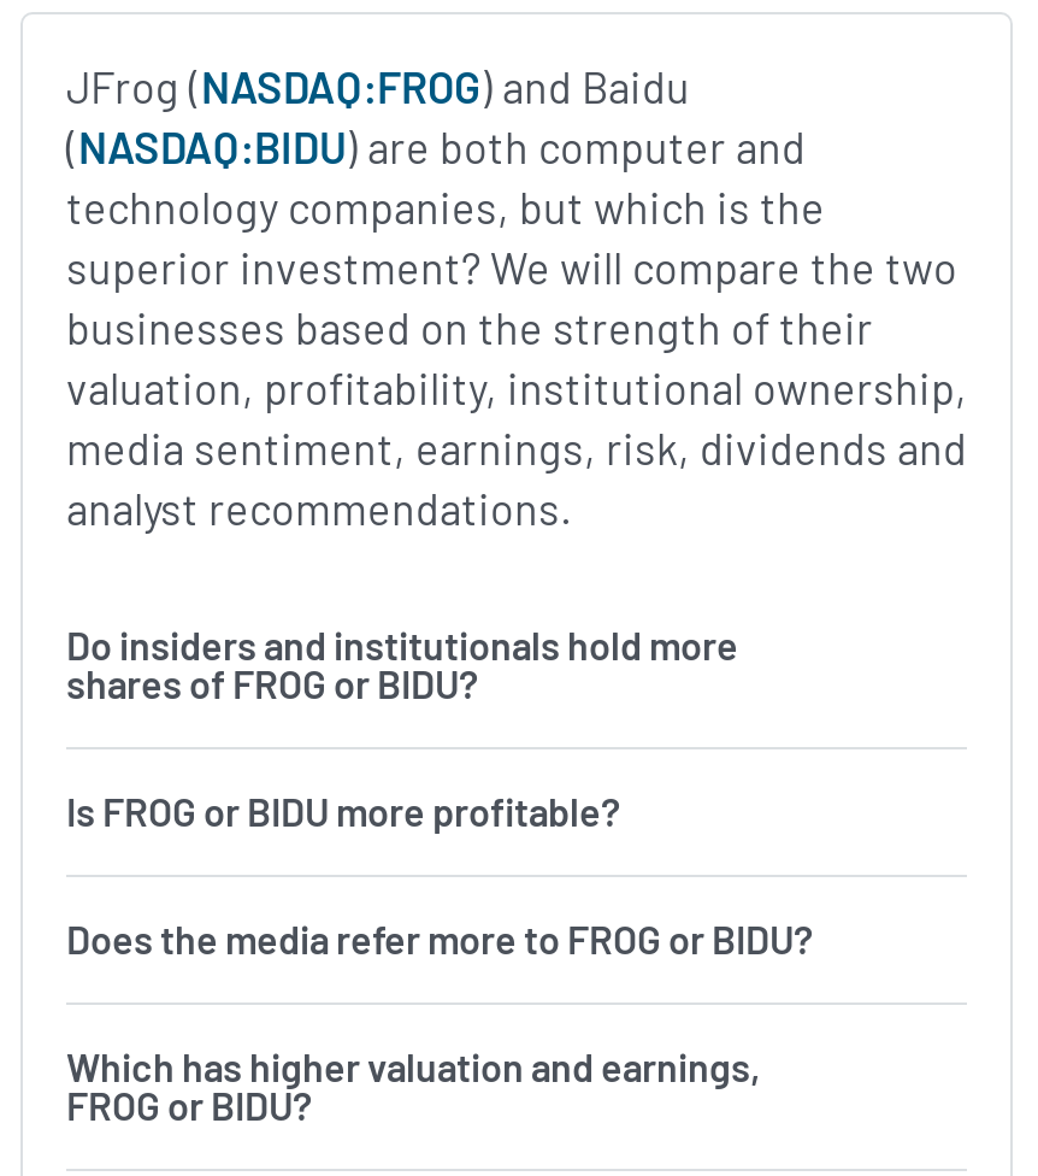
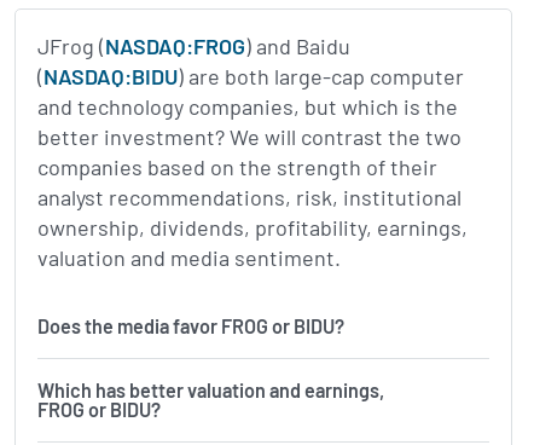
[66,121,967,1090] (NASDAQ:BIDU) are both computer and | technology companies, but which is the | superior investment? We will compare the two | businesses based on the strength of their | valuation, profitability, institutional ownership, | media sentiment, earnings, risk, dividends and | analyst recommendations. | Do insiders and institutionals hold more | shares of FROG or BIDU? | Is FROG or BIDU more profitable? | Does the media refer more to FROG or BIDU? | Which has higher valuation and earnings, -> [37,63,468,402] (NASDAQ:BIDU) are both large-cap computer | and technology companies, but which is the | better investment? We will contrast the two | companies based on the strength of their | analyst recommendations, risk, institutional | ownership, dividends, profitability, earnings, | valuation and media sentiment. | Does the media favor FROG or BIDU? | Which has better valuation and earnings,

